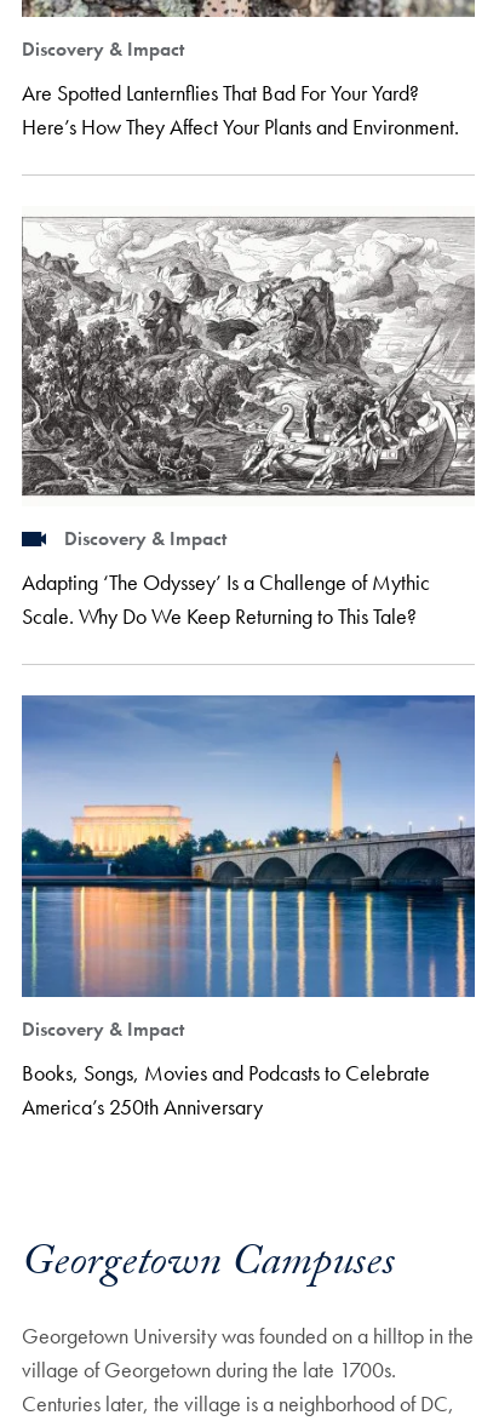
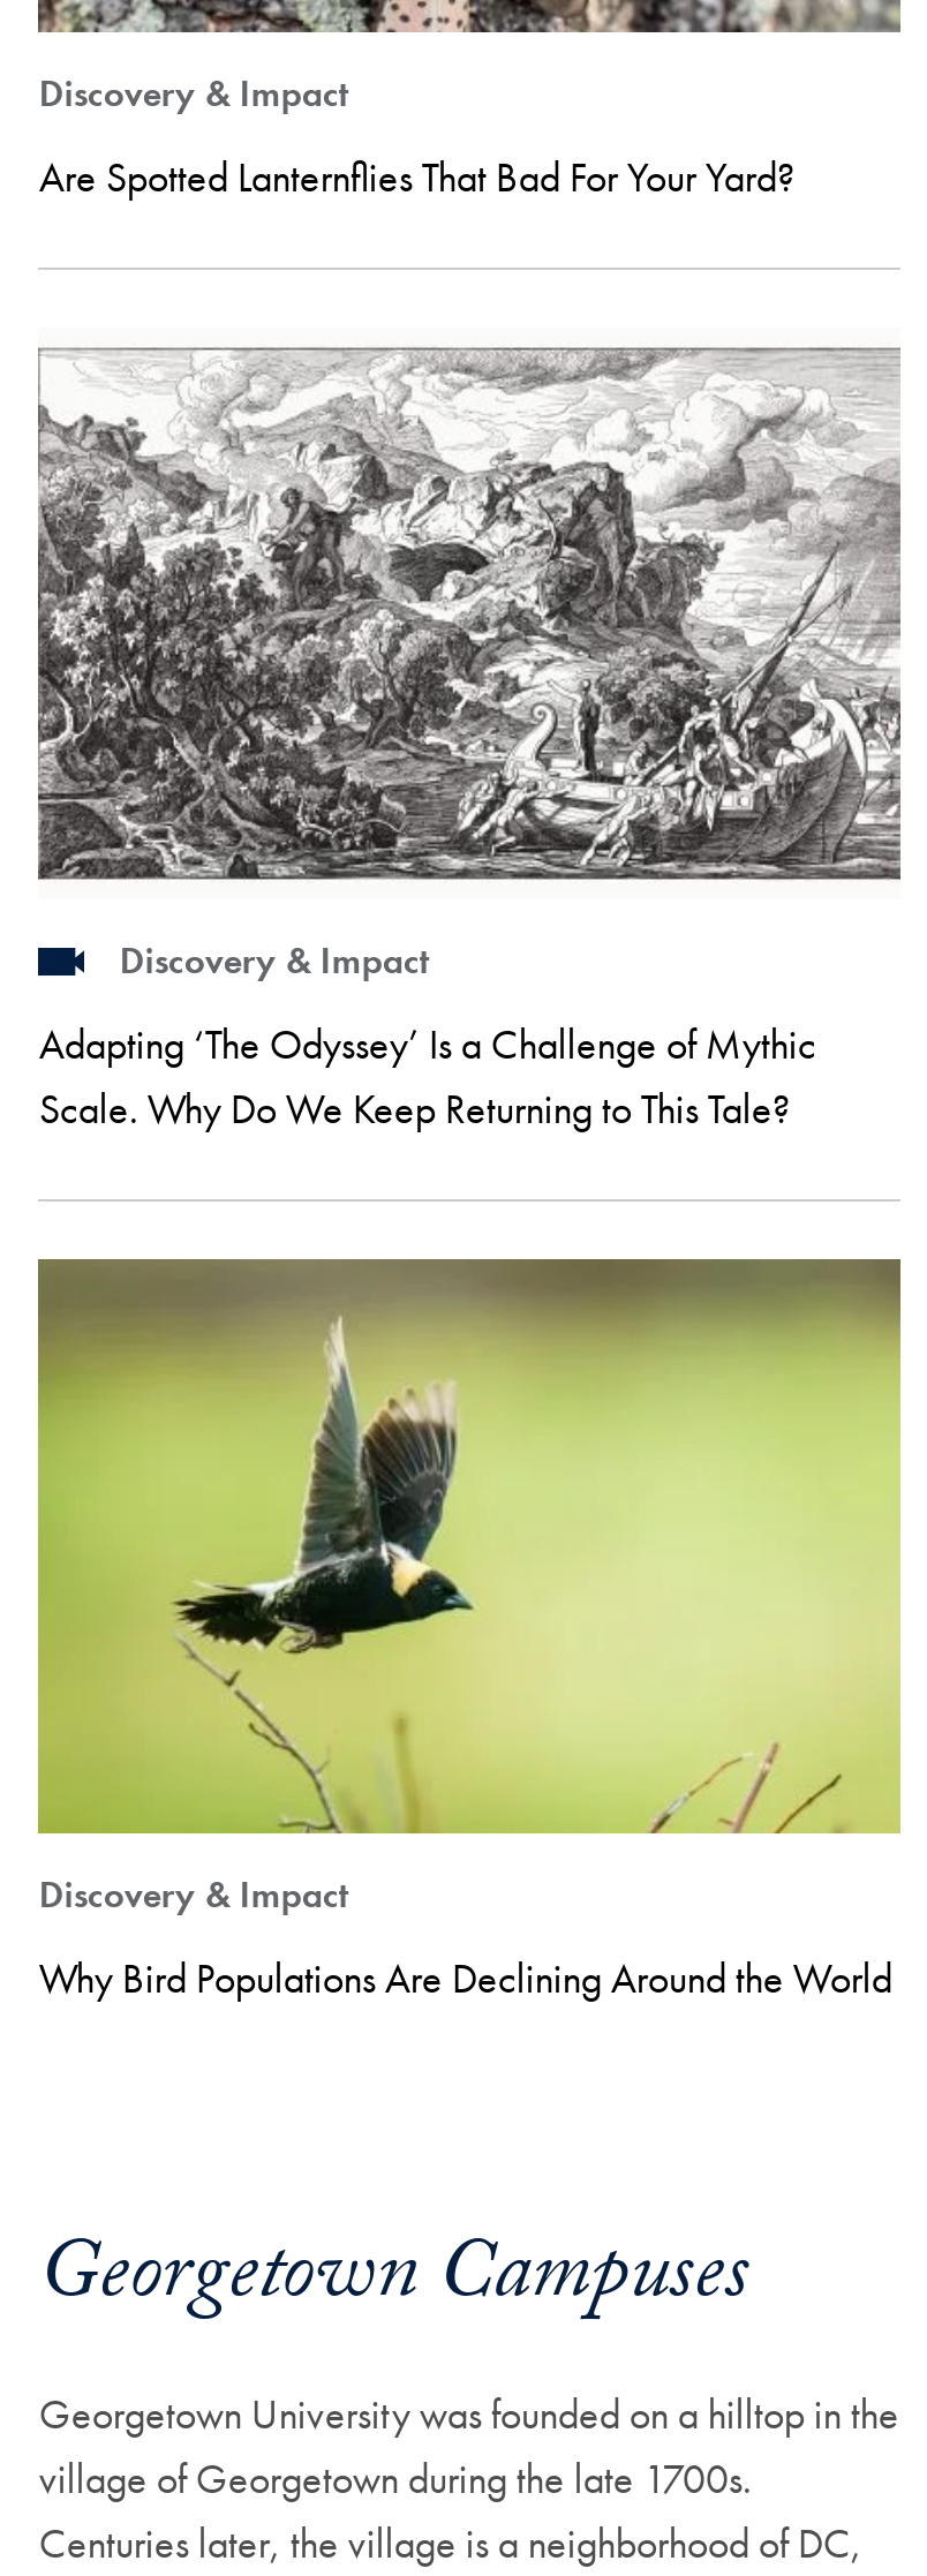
[22,112,459,140] Here’s How They Affect Your Plants and Environment. -> none
[21,694,476,998] [image] -> [36,1257,903,1836] [image]
[22,1059,430,1121] Books, Songs, Movies and Podcasts to Celebrate | America’s 250th Anniversary -> [39,1952,892,2005] Why Bird Populations Are Declining Around the World

